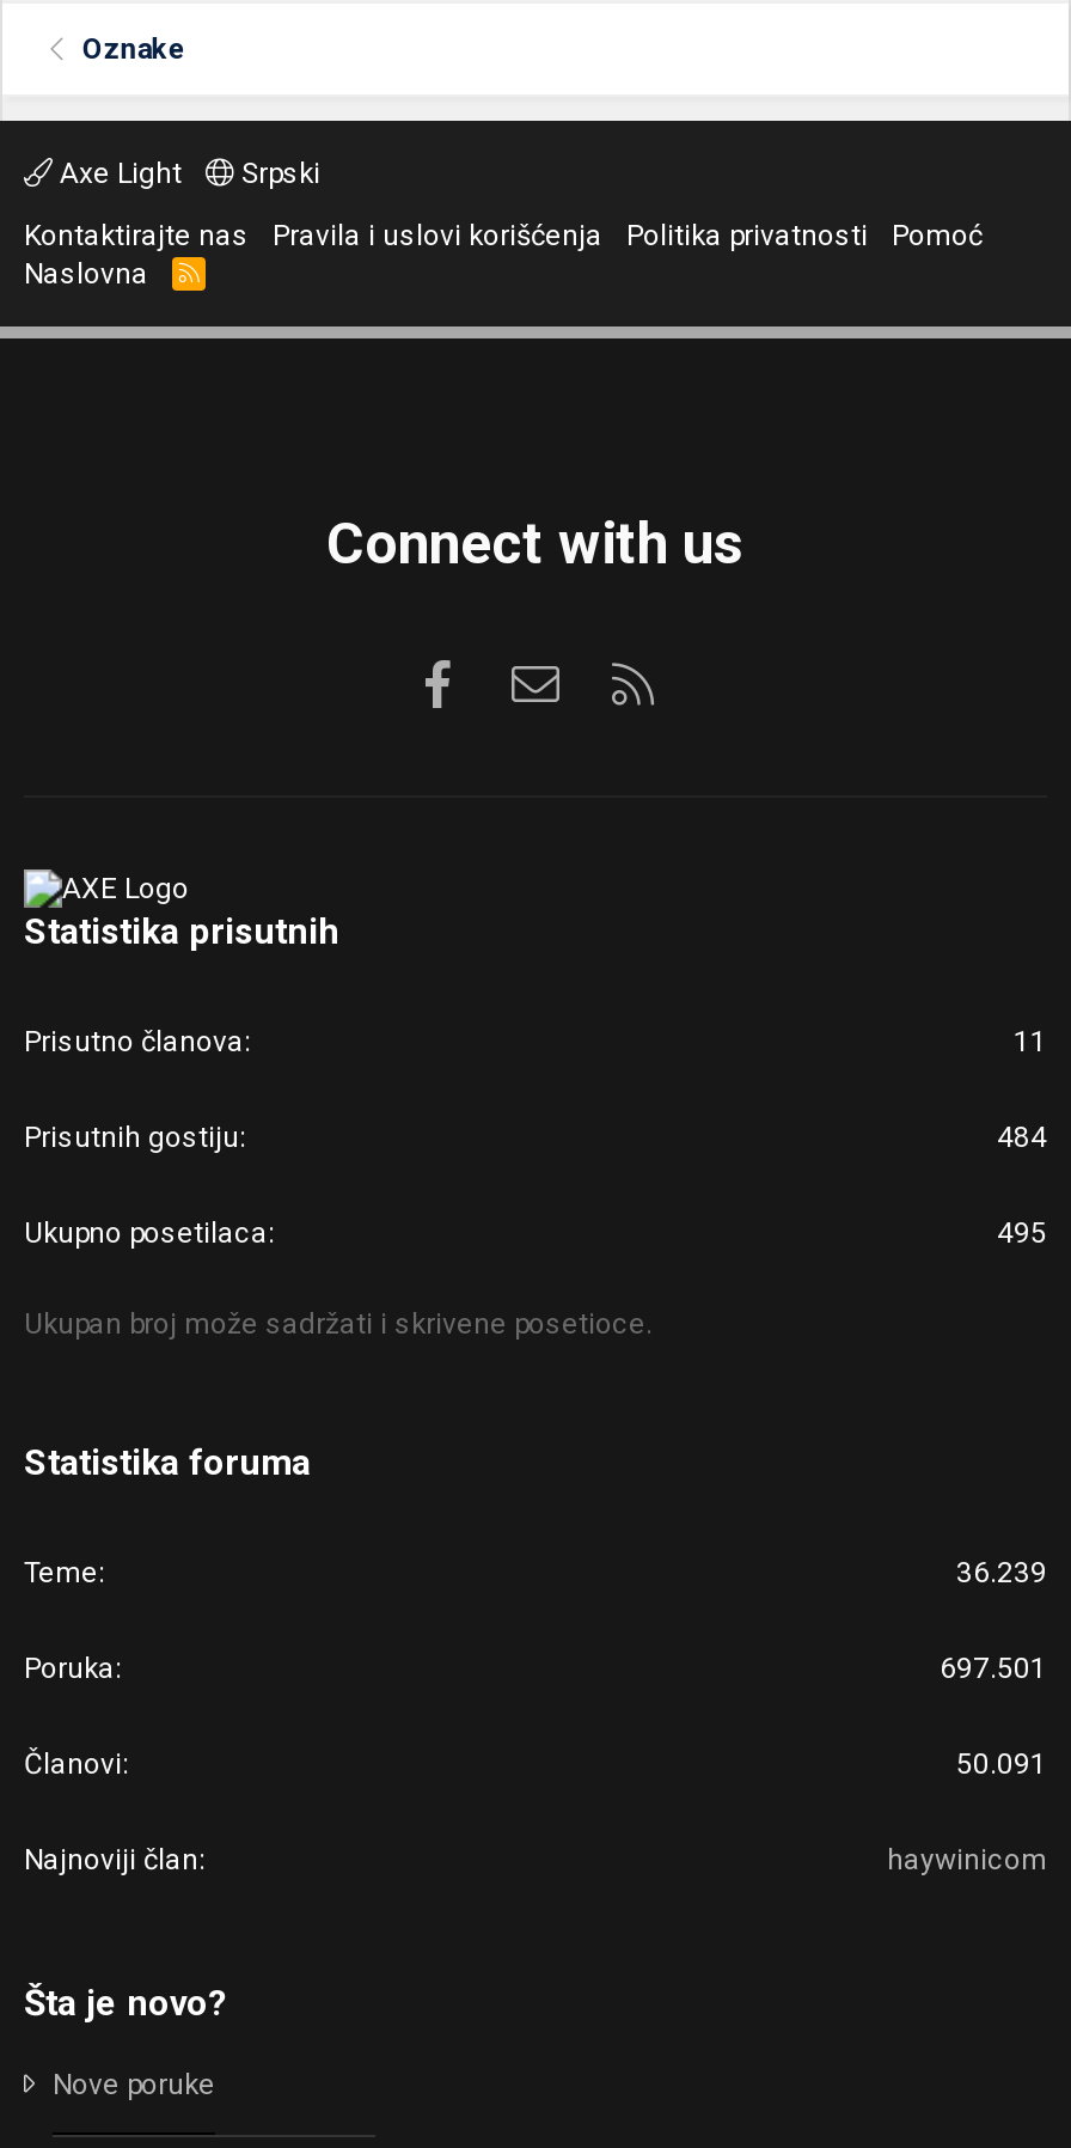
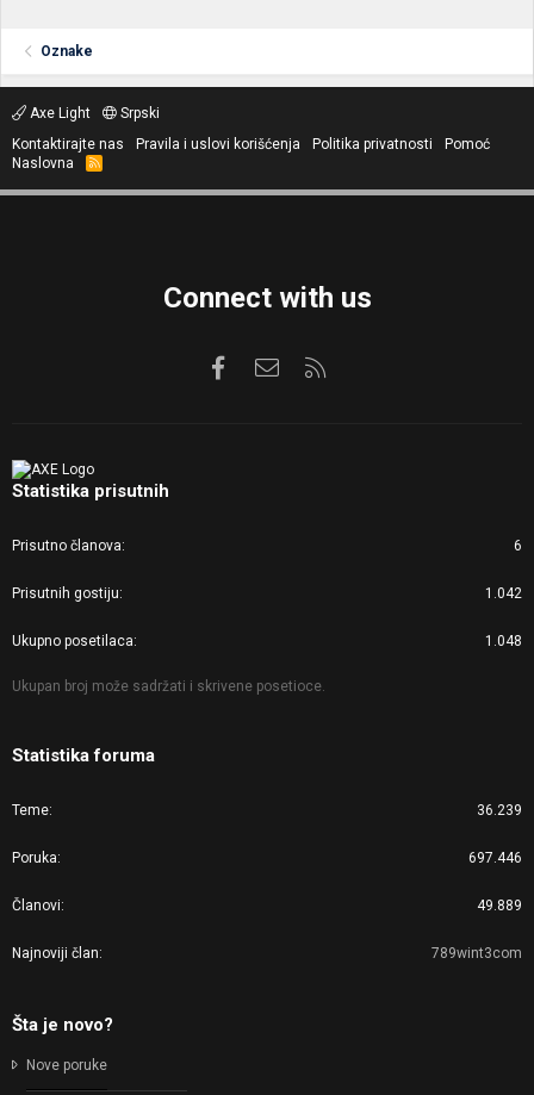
[1014,1025,1047,1058] 11 -> [514,537,522,554] 6
[997,1121,1047,1154] 484 -> [485,585,522,602] 1.042
[997,1216,1047,1250] 495 -> [485,633,522,649] 1.048
[940,1652,1047,1685] 697.501 -> [468,850,522,866] 697.446
[956,1747,1047,1781] 50.091 -> [477,897,522,914] 49.889
[887,1843,1047,1877] haywinicom -> [431,945,522,962] 789wint3com

